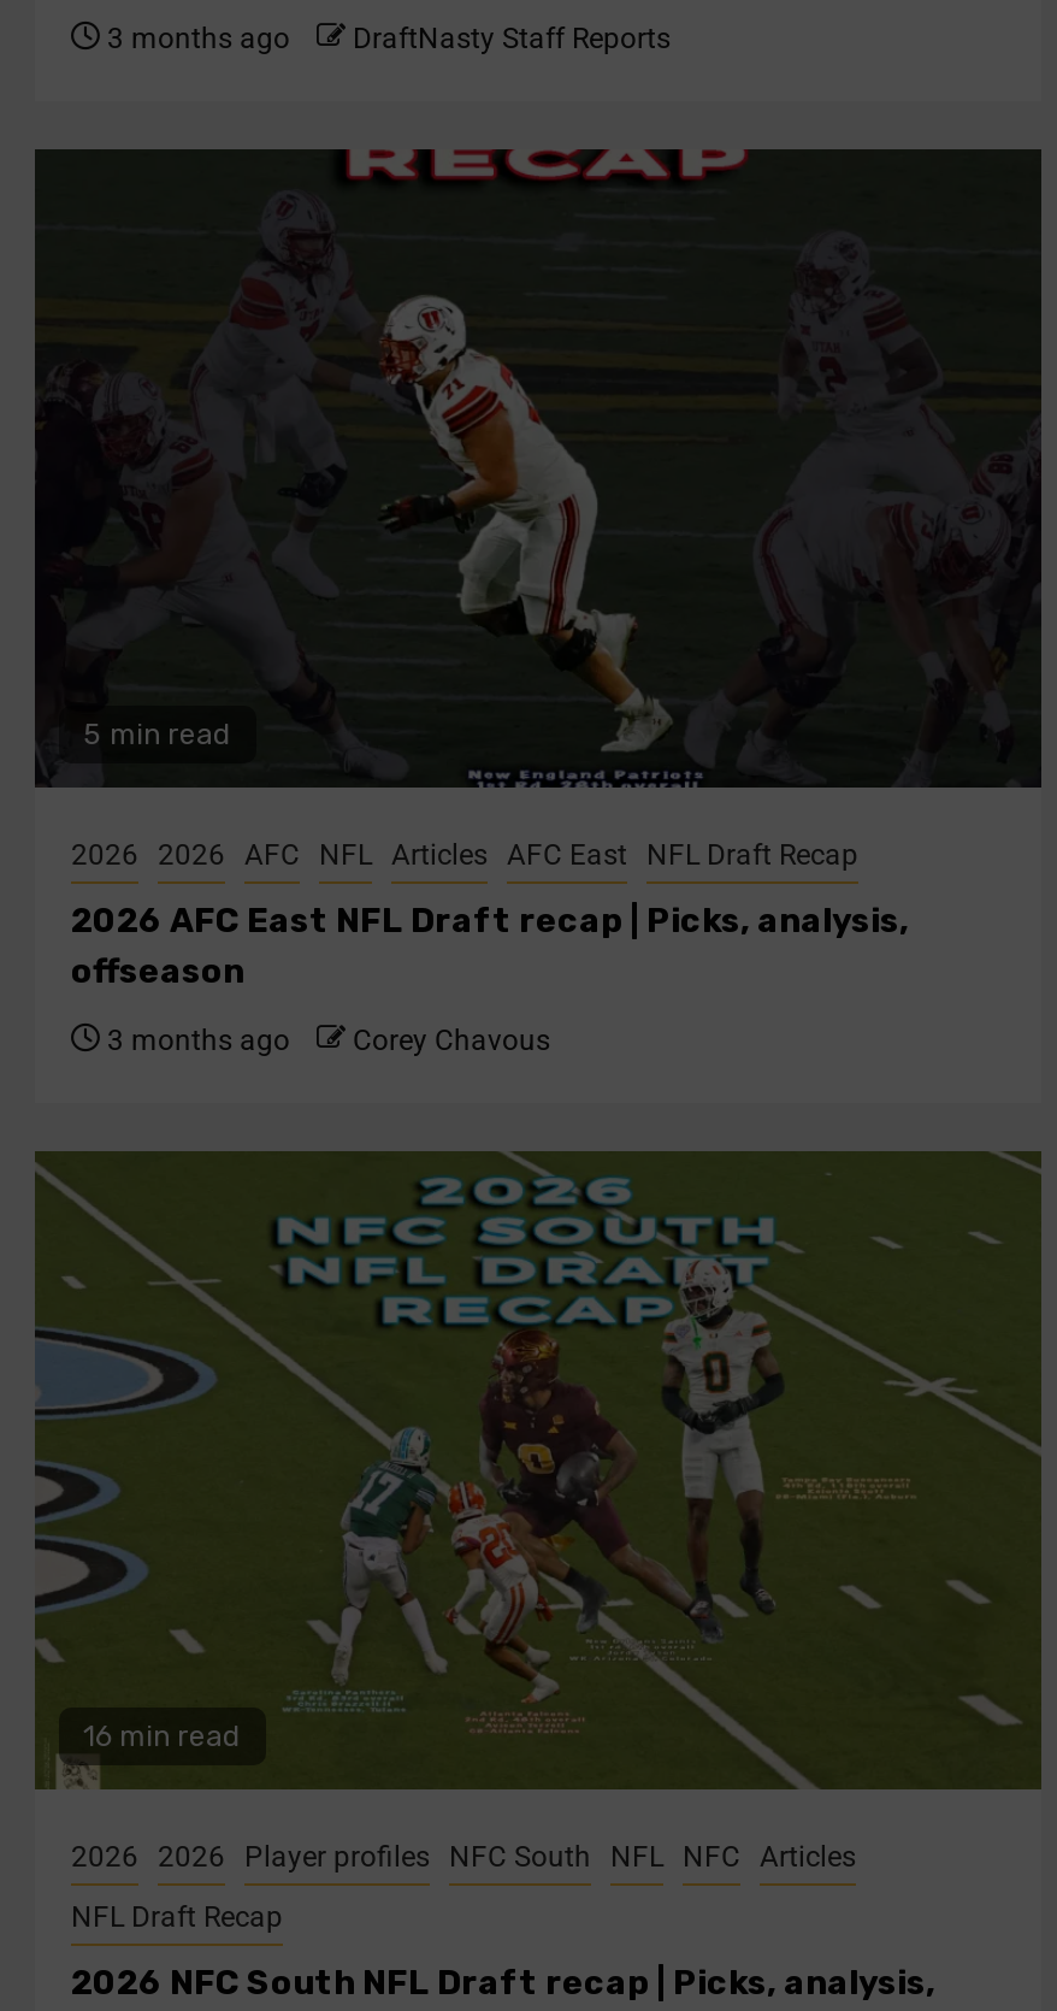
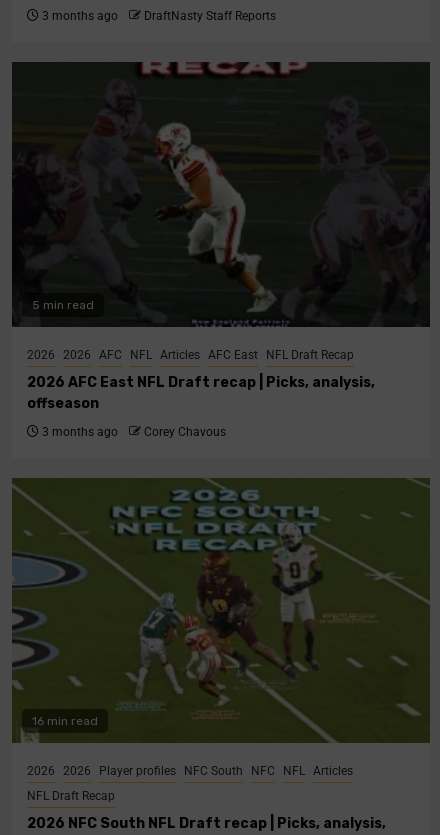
[71,1840,856,1874] 2026 2026 Player profiles NFC South NFL NFC Articles -> [27,764,353,778] 2026 2026 Player profiles NFC South NFC NFL Articles

